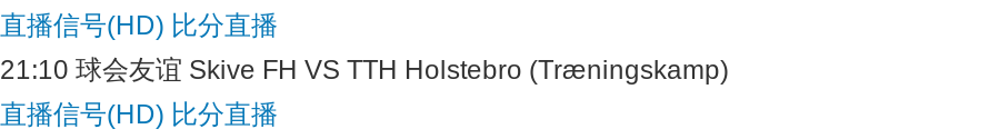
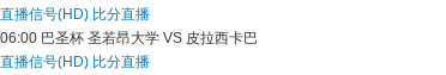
[0,54,729,86] 21:10 球会友谊Skive FH VS TTH Holstebro (Træningskamp) -> [0,30,258,46] 06:00 巴圣杯圣若昂大学 VS 皮拉西卡巴

